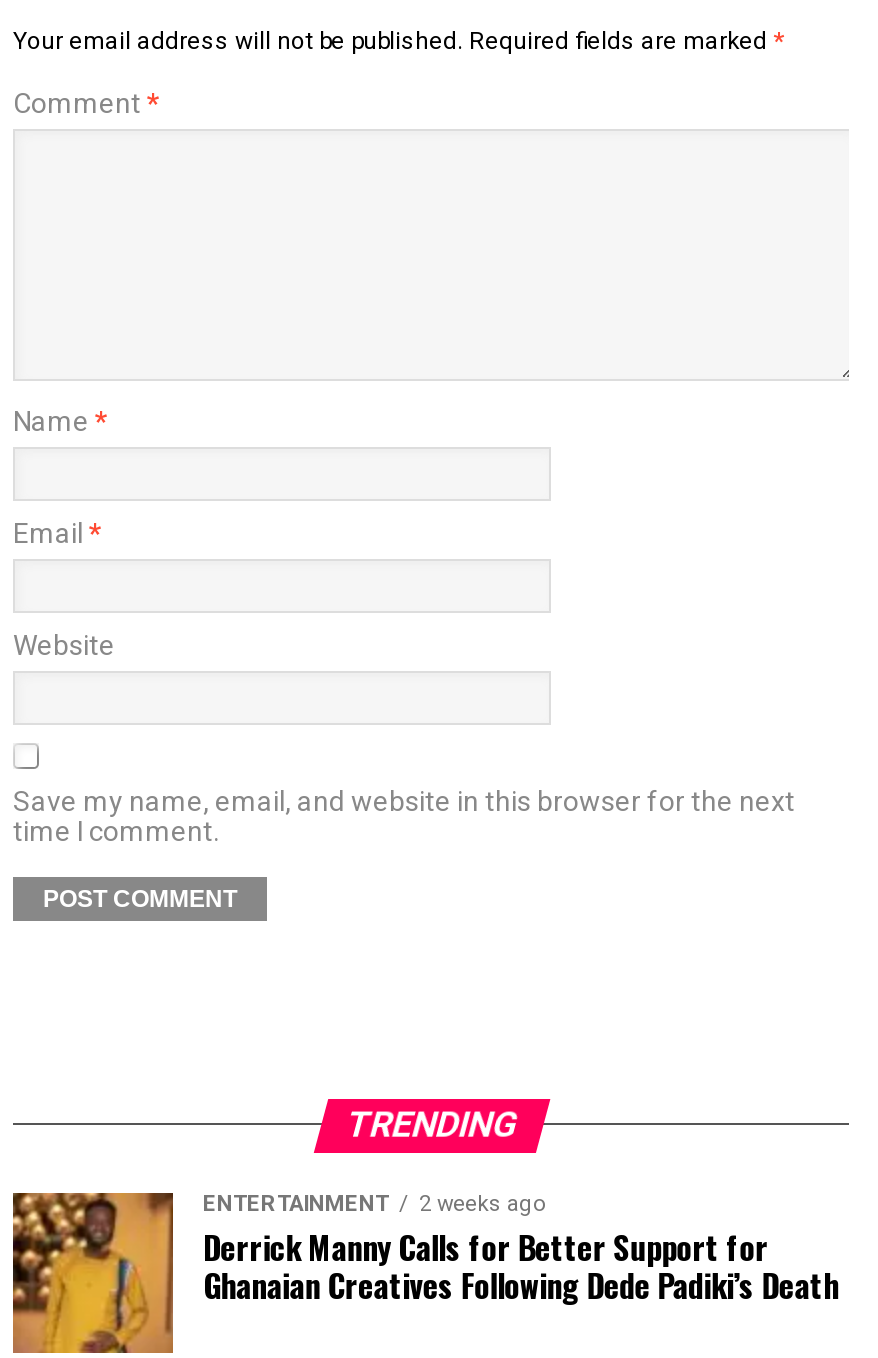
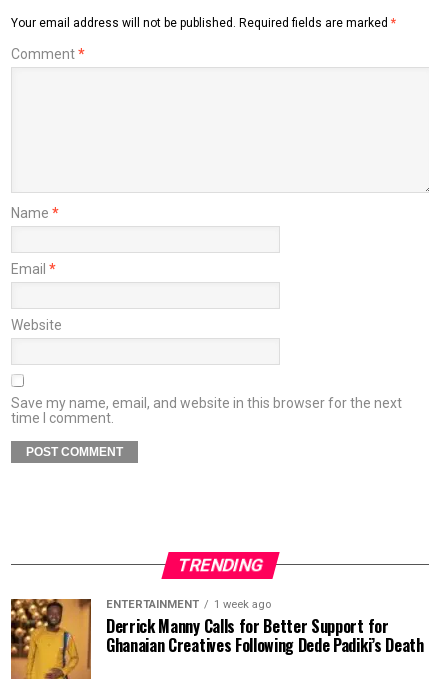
[203,1191,545,1217] ENTERTAINMENT 2 weeks ago -> [106,598,271,611] ENTERTAINMENT 1 week ago

